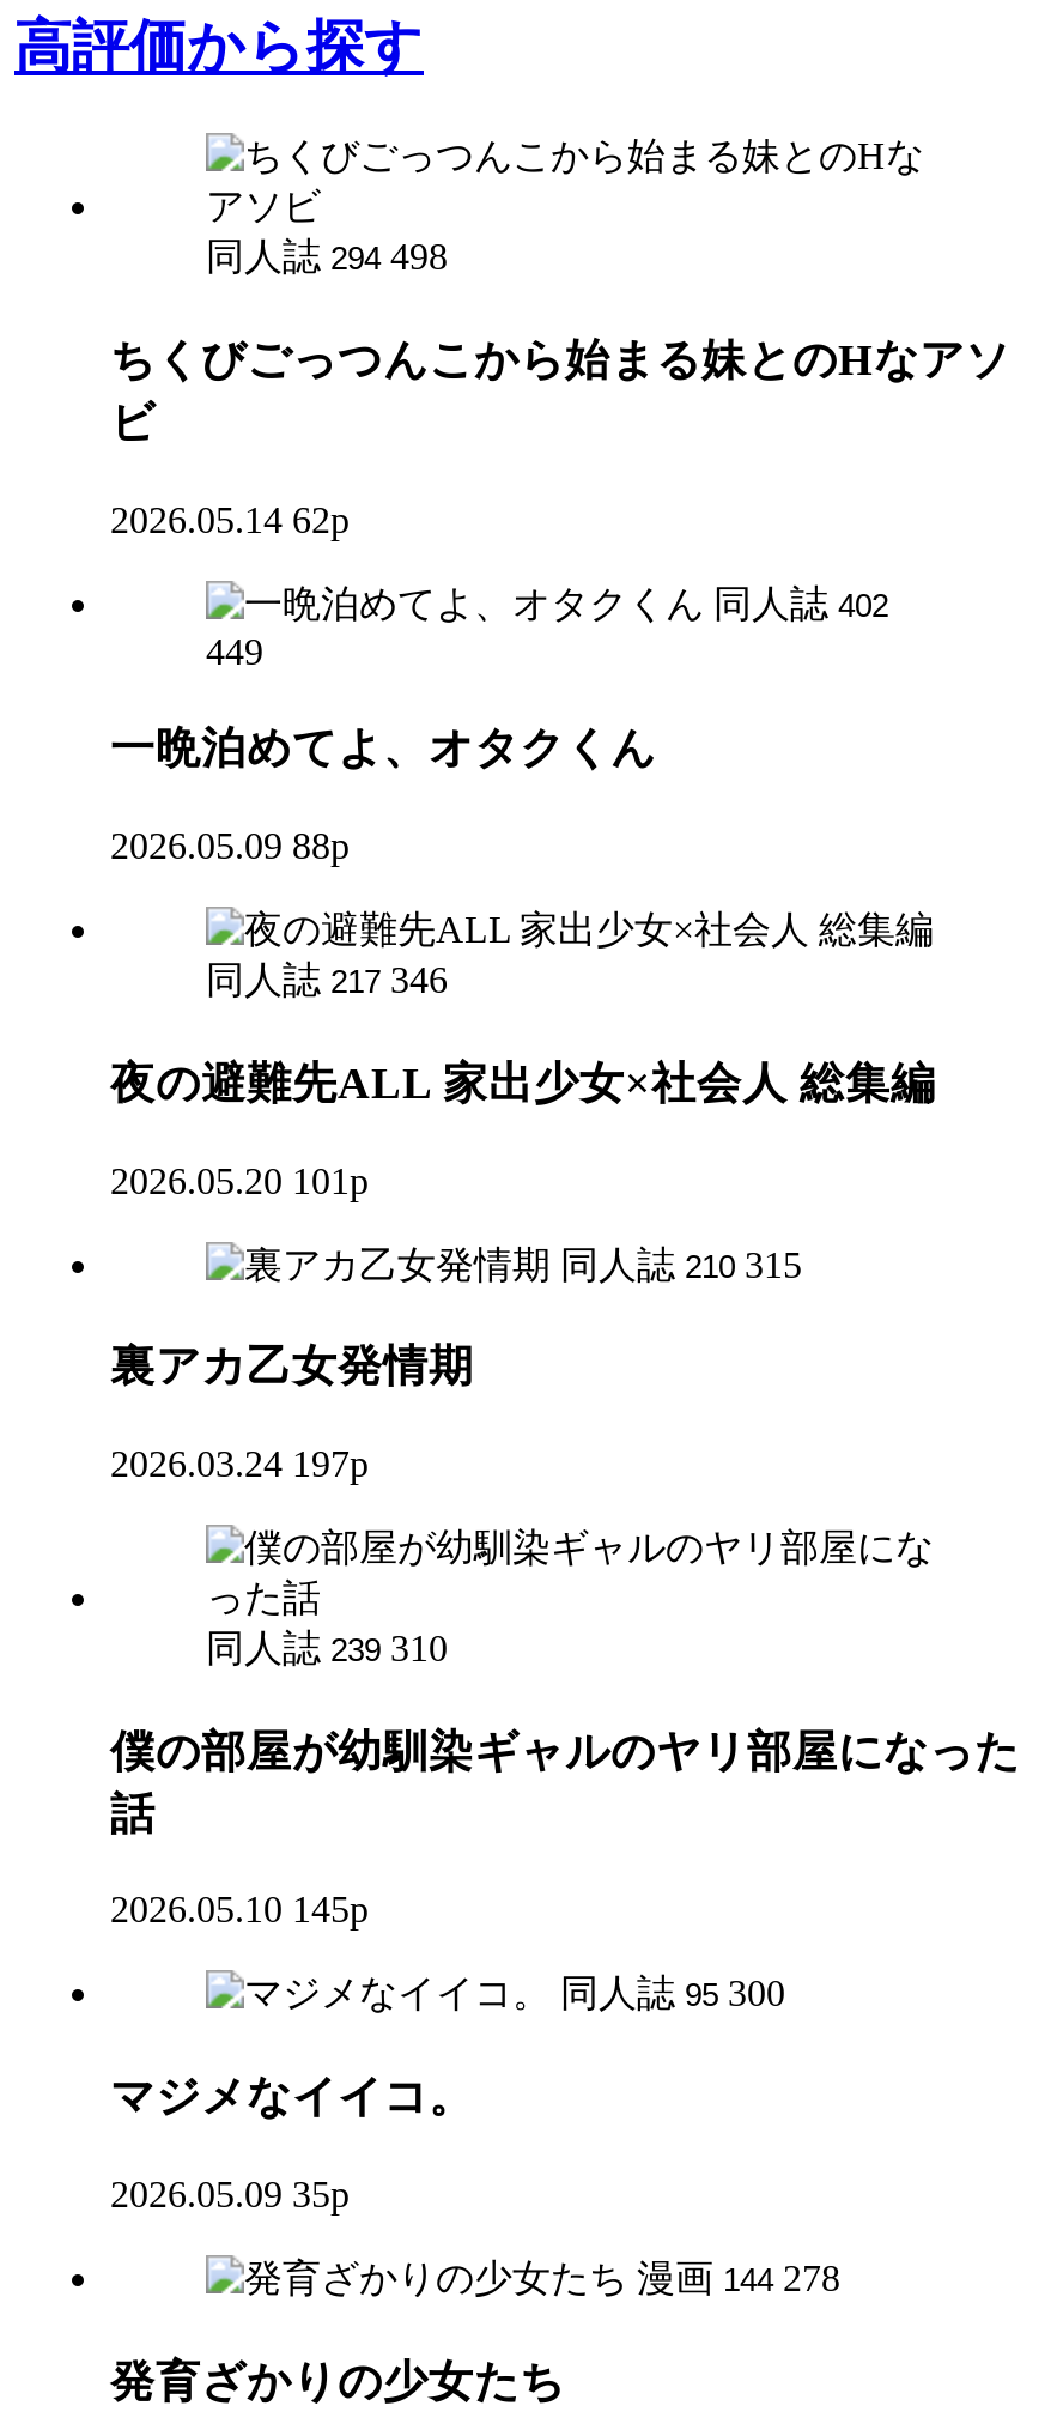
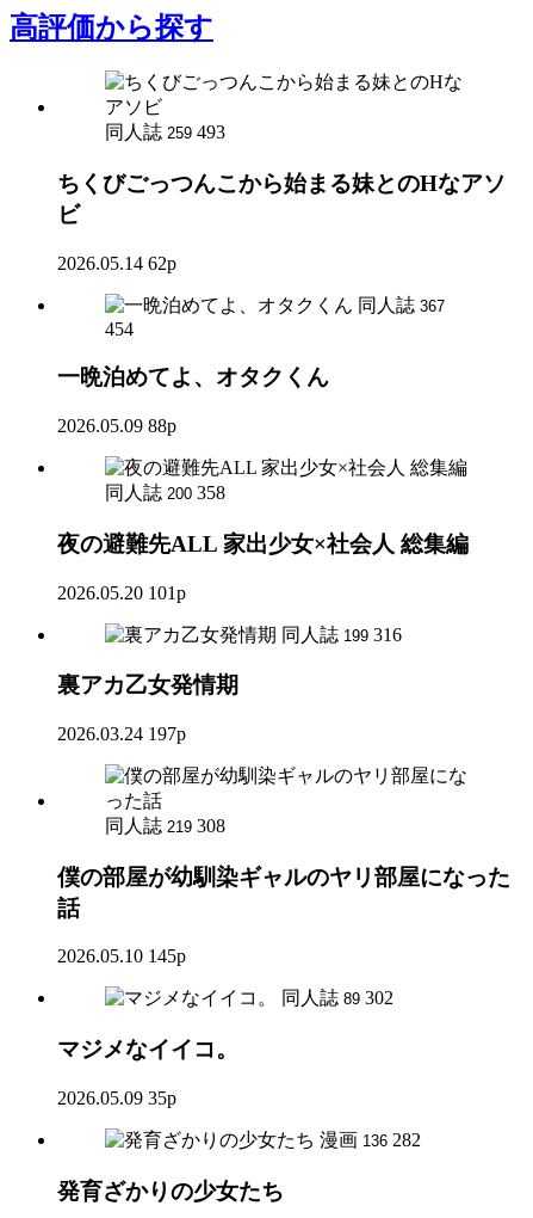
[206,236,448,277] 同人誌 294 498 -> [105,122,225,142] 同人誌 259 493
[713,582,888,623] 同人誌 402 -> [358,294,445,315] 同人誌 367
[206,630,263,671] 449 -> [105,318,134,339] 454
[206,960,448,1000] 同人誌 217 346 -> [105,483,225,503] 同人誌 200 358
[560,1243,802,1284] 同人誌 210 315 -> [281,624,402,644] 同人誌 199 316
[206,1627,448,1668] 同人誌 239 310 -> [105,815,225,836] 同人誌 219 308
[560,1973,785,2014] 同人誌 95 300 -> [281,988,393,1008] 同人誌 89 302
[637,2257,840,2298] 漫画 144 278 -> [320,1129,421,1150] 漫画 136 282

